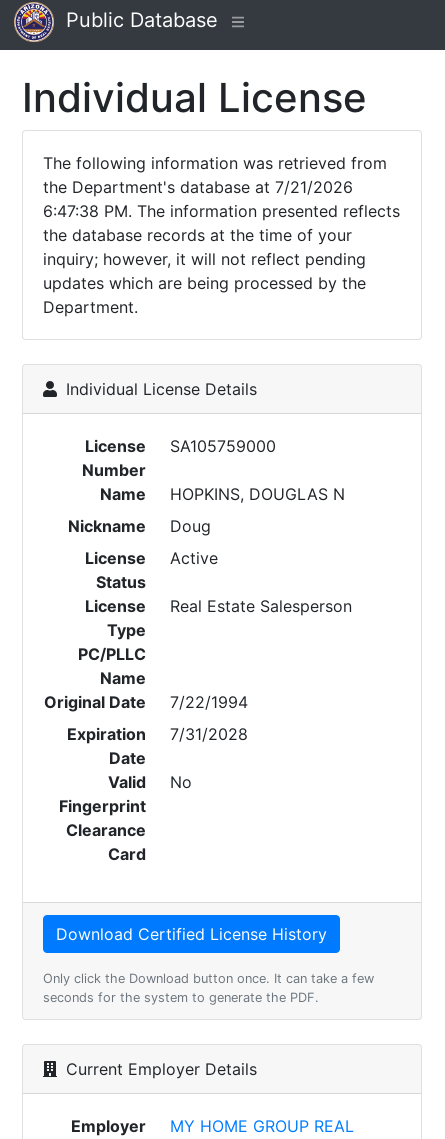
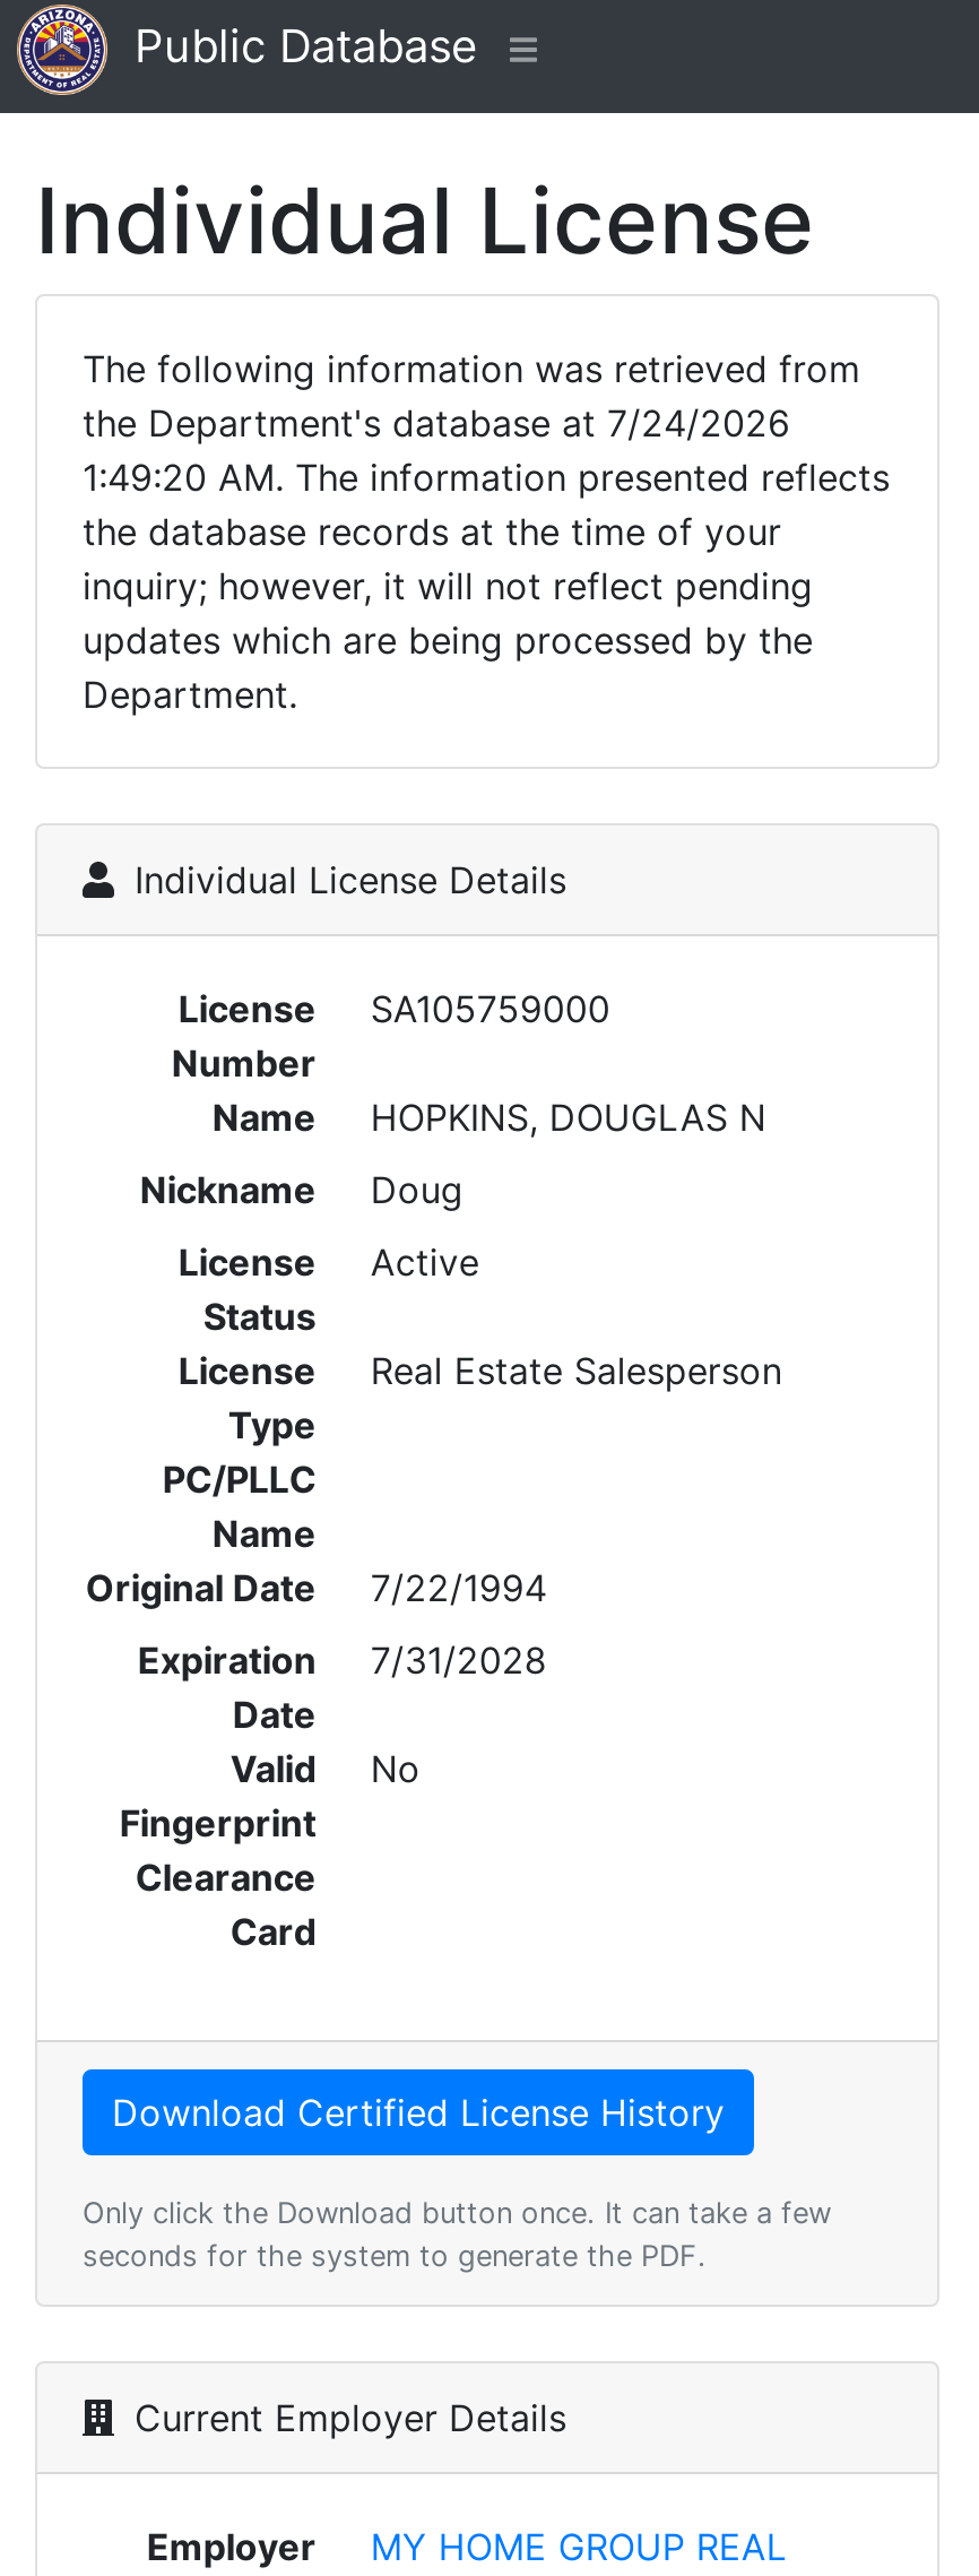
[43,177,353,197] the Department's database at 7/21/2026 -> [83,400,790,446] the Department's database at 7/24/2026
[43,201,400,221] 6:47:38 PM. The information presented reflects -> [83,455,890,500] 1:49:20 AM. The information presented reflects

